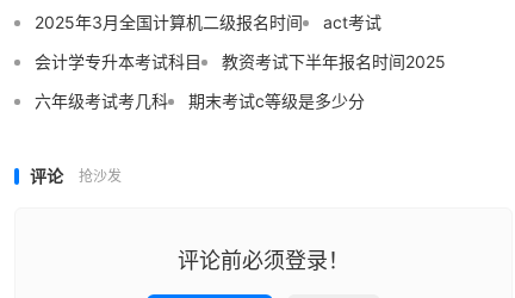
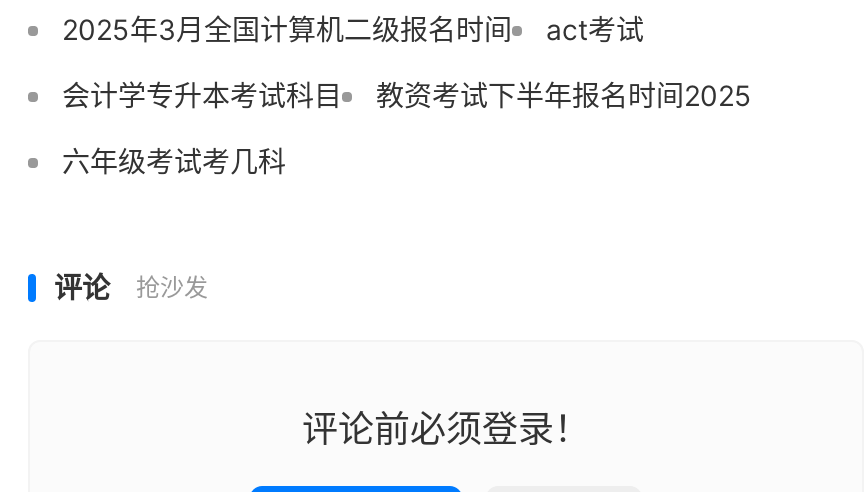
[188,91,365,111] 期末考试c等级是多少分 -> none

